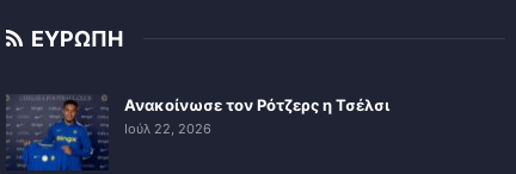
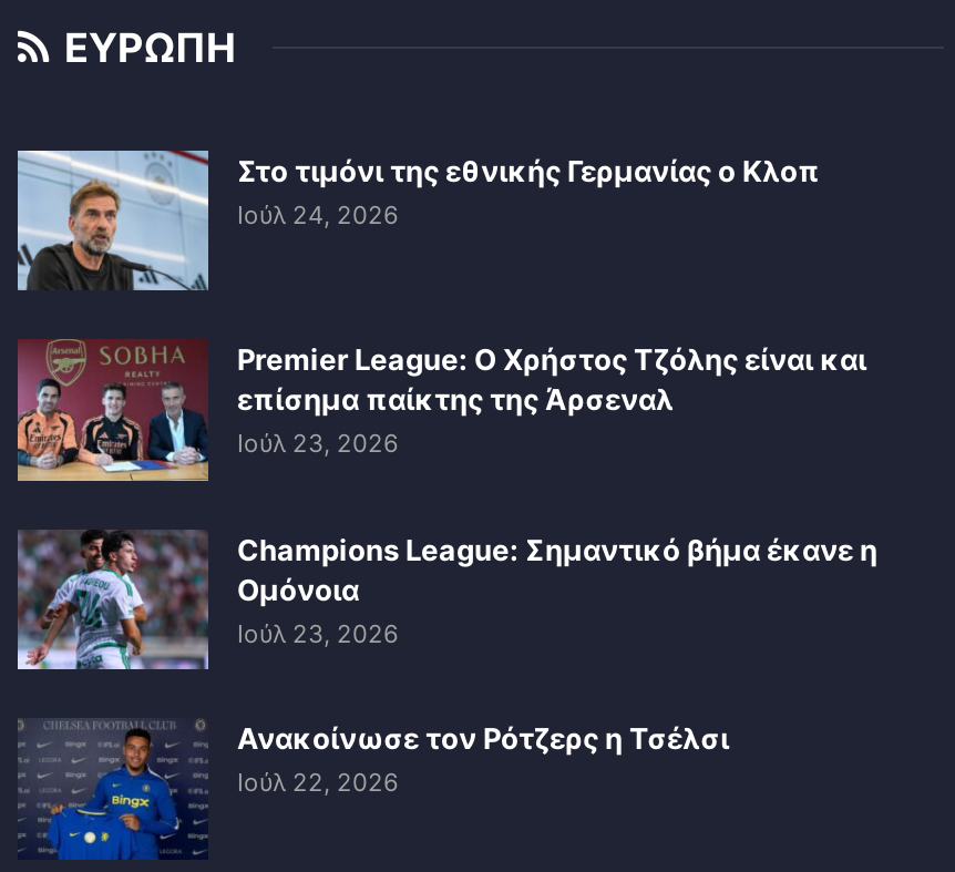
none -> [16,147,820,294] [image] | Στο τιμόνι της εθνικής Γερμανίας ο Κλοπ | Ιούλ 24, 2026
none -> [16,338,877,649] [image] | Premier League: Ο Χρήστος Τζόλης είναι και | επίσημα παίκτης της Άρσεναλ | Ιούλ 23, 2026 | Champions League: Σημαντικό βήμα έκανε η | Ομόνοια | Ιούλ 23, 2026
none -> [16,529,210,673] [image]

